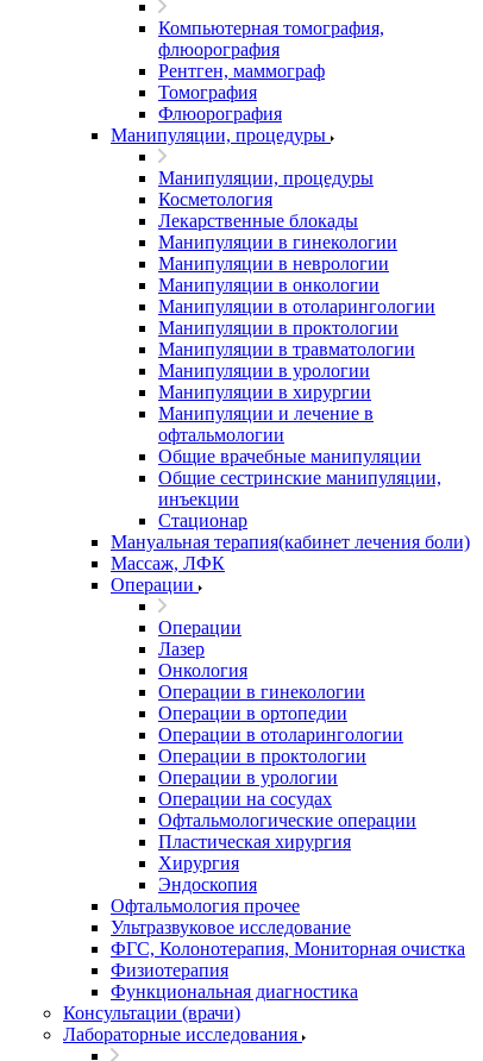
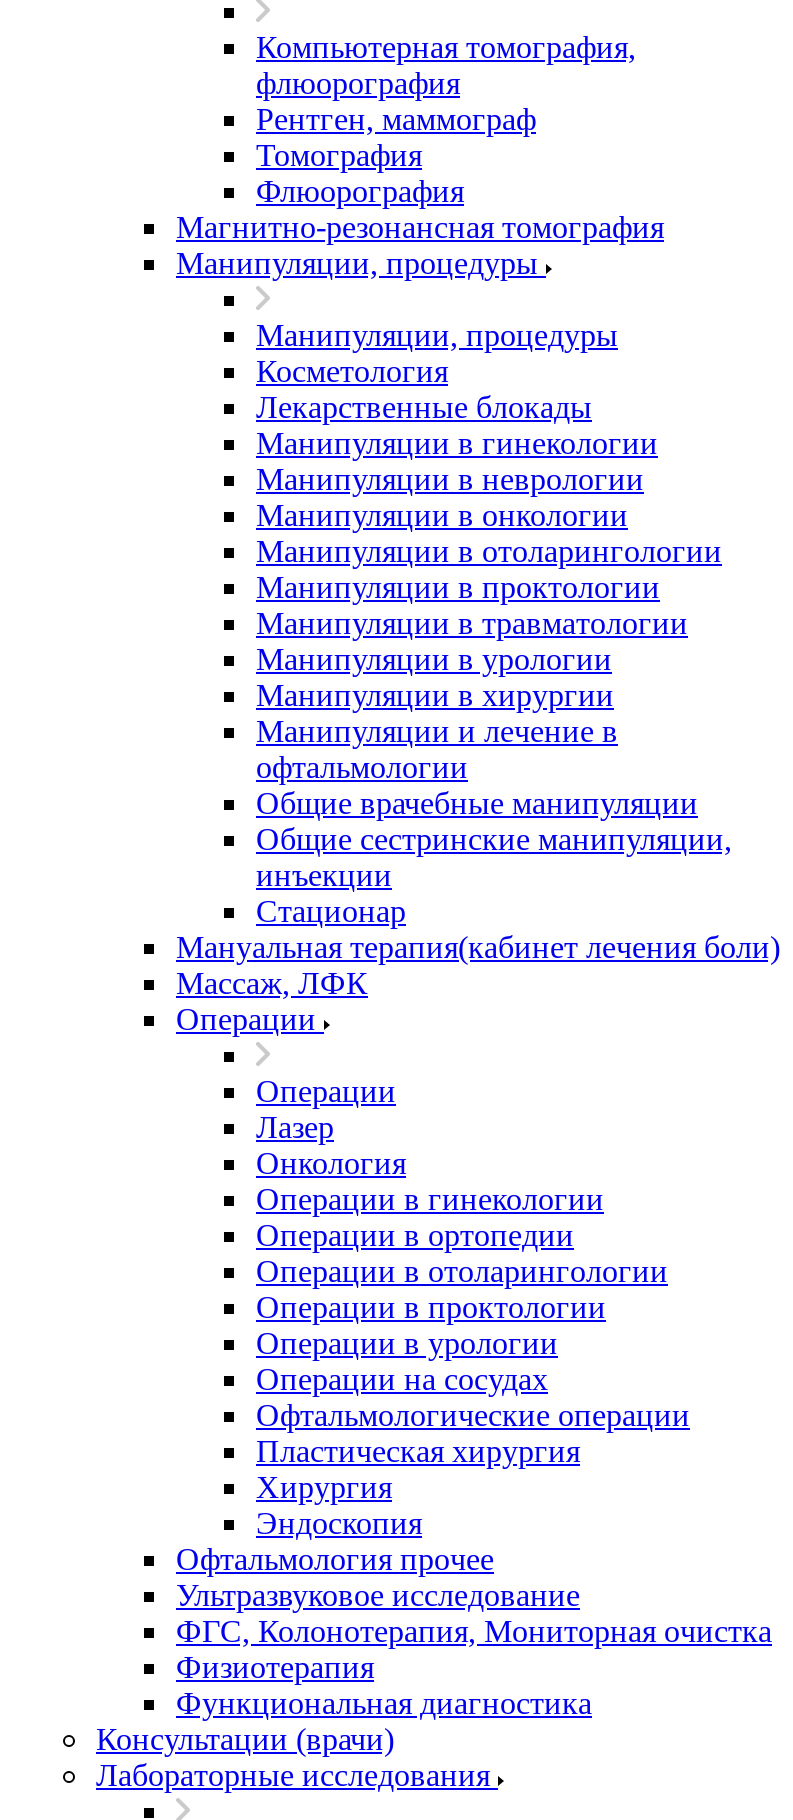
none -> [176,210,664,244] Магнитно-резонансная томография

